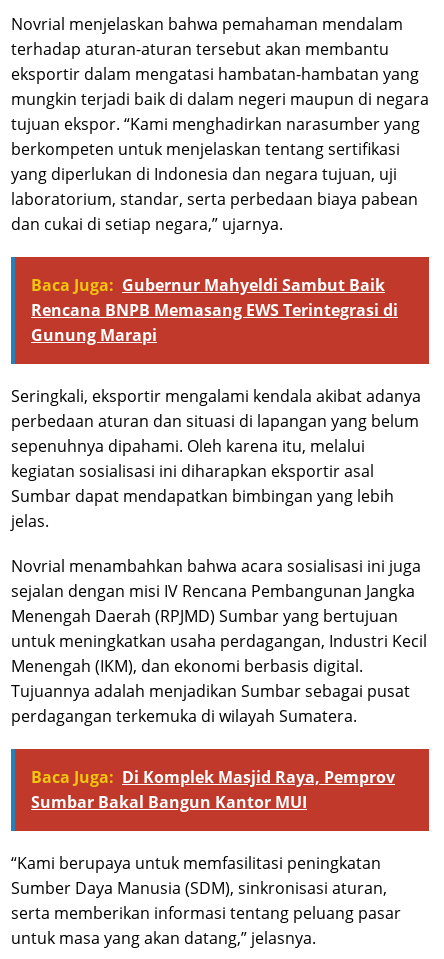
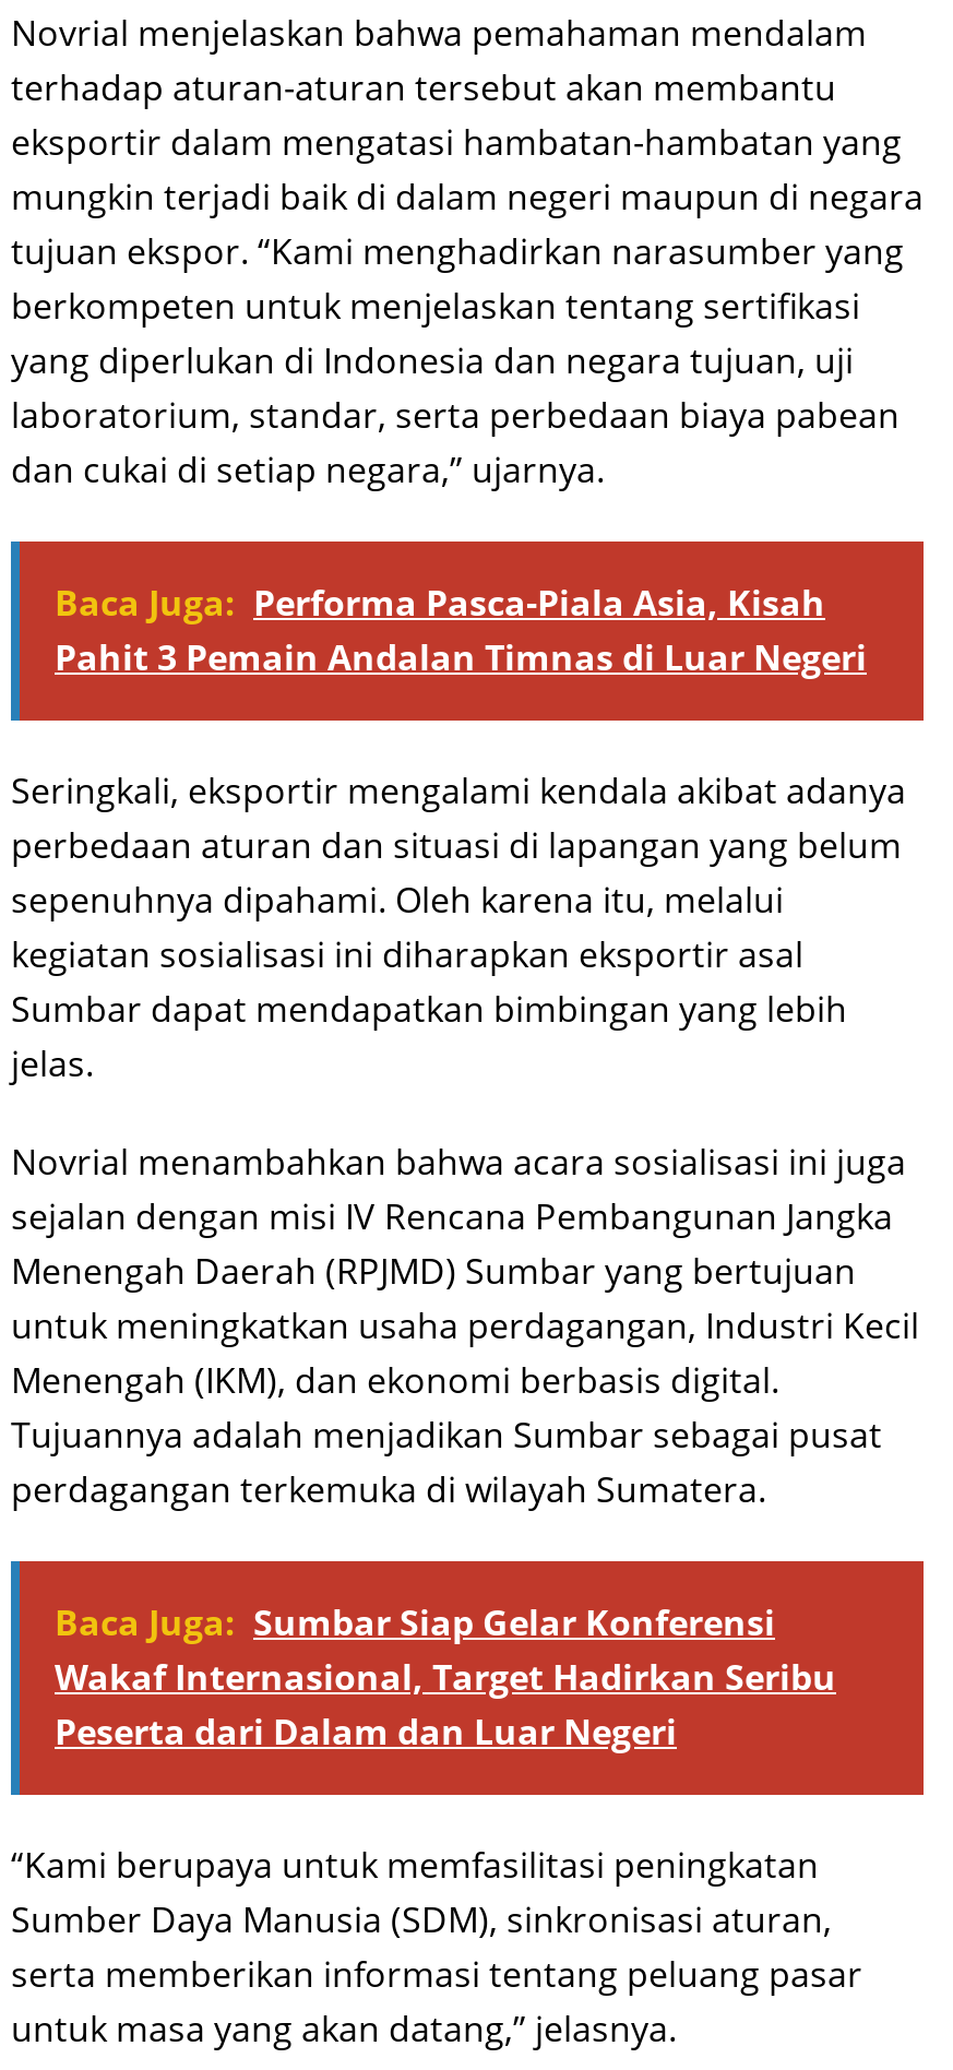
[31,274,398,346] Baca Juga: Gubernur Mahyeldi Sambut Baik | Rencana BNPB Memasang EWS Terintegrasi di | Gunung Marapi -> [55,579,867,682] Baca Juga: Performa Pasca-Piala Asia, Kisah | Pahit 3 Pemain Andalan Timnas di Luar Negeri
moved [11,385,427,727] -> [11,767,919,1514]: Seringkali, eksportir mengalami kendala akibat adanya | perbedaan aturan dan situasi di lapangan yang belum | sepenuhnya dipahami. Oleh karena itu, melalui | ... | Tujuannya adalah menjadikan Sumbar sebagai pusat | perdagangan terkemuka di wilayah Sumatera.
[31,766,395,813] Baca Juga: Di Komplek Masjid Raya, Pemprov | Sumbar Bakal Bangun Kantor MUI -> [55,1599,836,1756] Baca Juga: Sumbar Siap Gelar Konferensi | Wakaf Internasional, Target Hadirkan Seribu | Peserta dari Dalam dan Luar Negeri

